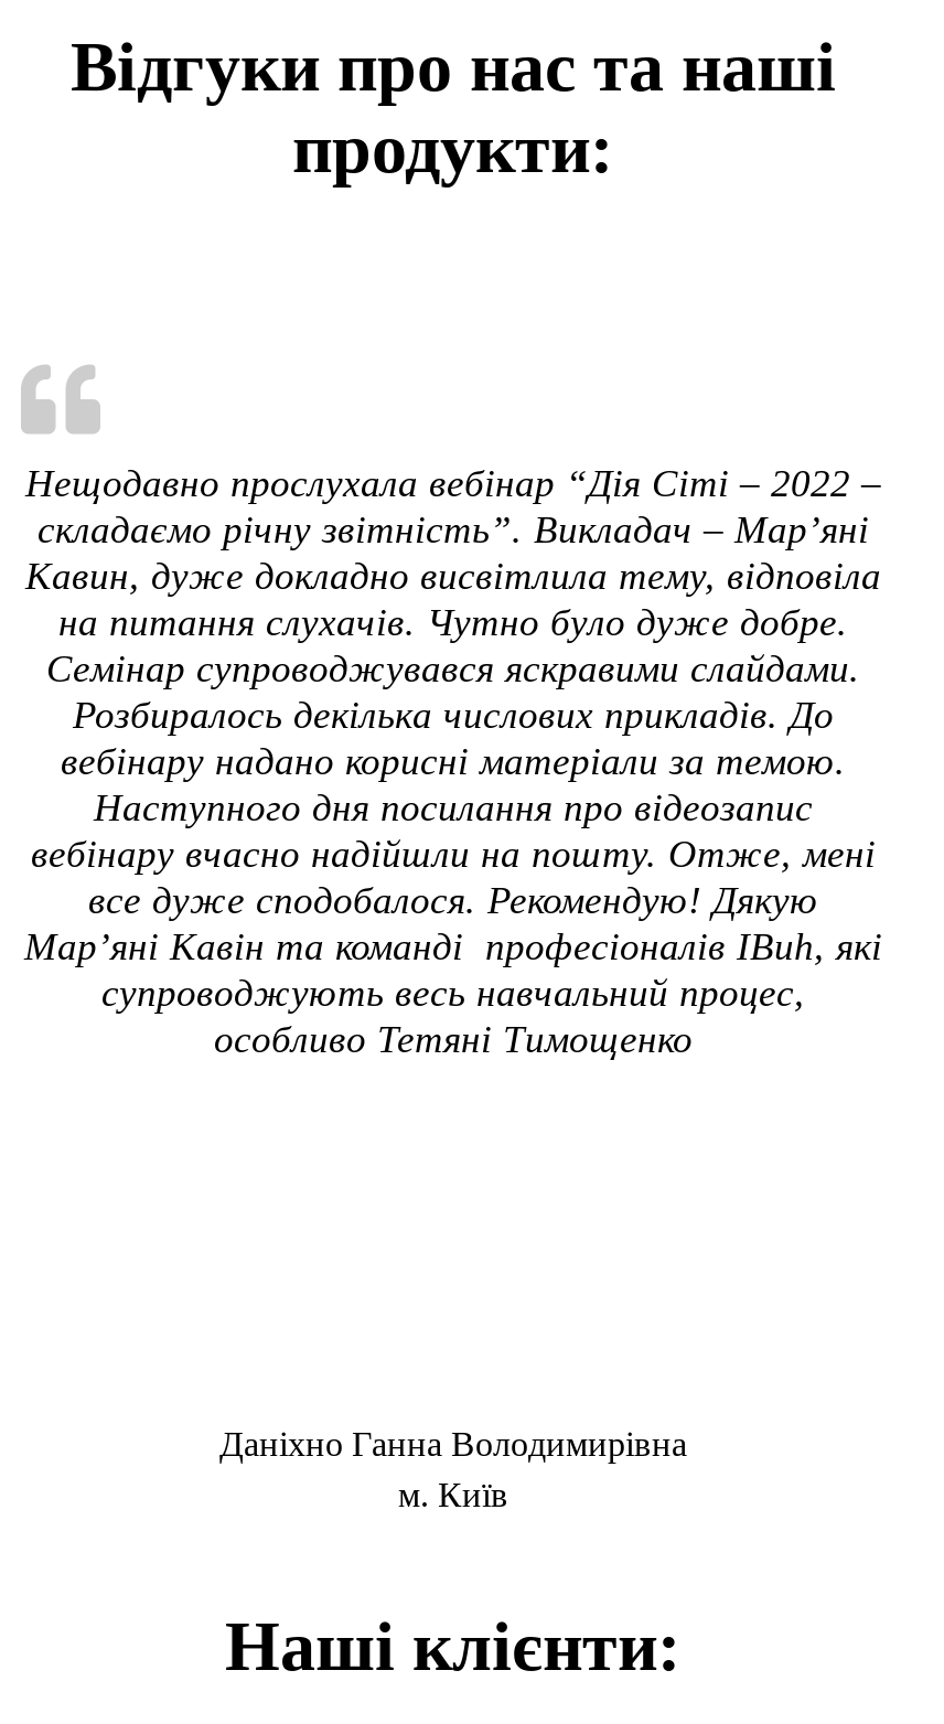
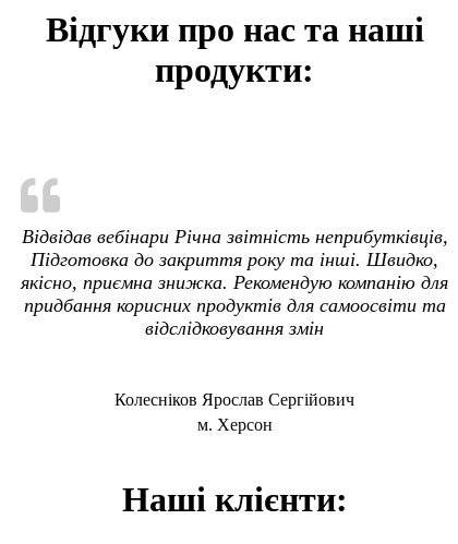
[24,461,882,1061] Нещодавно прослухала вебінар “Дія Сіті – 2022 – | складаємо річну звітність”. Викладач – Мар’яні | Кавин, дуже докладно висвітлила тему, відповіла | на питання слухачів. Чутно було дуже добре. | Семінар супроводжувався яскравими слайдами. | Розбиралось декілька числових прикладів. До | вебінару надано корисні матеріали за темою. | Наступного дня посилання про відеозапис | вебінару вчасно надійшли на пошту. Отже, мені | все дуже сподобалося. Рекомендую! Дякую | Мар’яні Кавін та команді професіоналів IBuh, які | супроводжують весь навчальний процес, | особливо Тетяні Тимощенко -> [21,225,448,339] Відвідав вебінари Річна звітність неприбутківців, | Підготовка до закриття року та інші. Швидко, | якісно, приємна знижка. Рекомендую компанію для | придбання корисних продуктів для самоосвіти та | відслідковування змін
[219,1425,687,1513] Даніхно Ганна Володимирівна | м. Київ -> [114,390,354,434] Колесніков Ярослав Сергійович | м. Херсон

